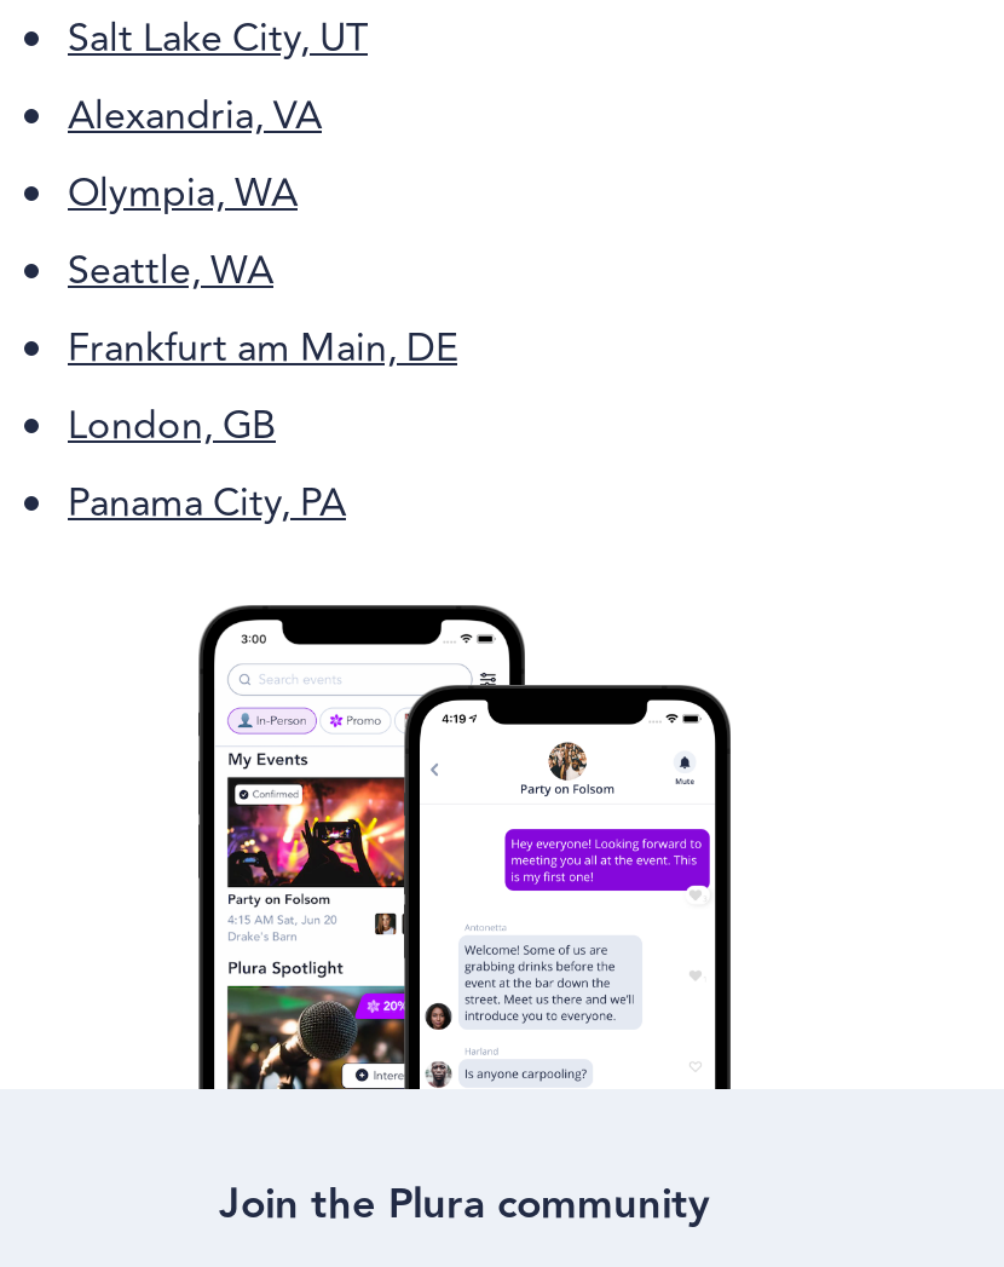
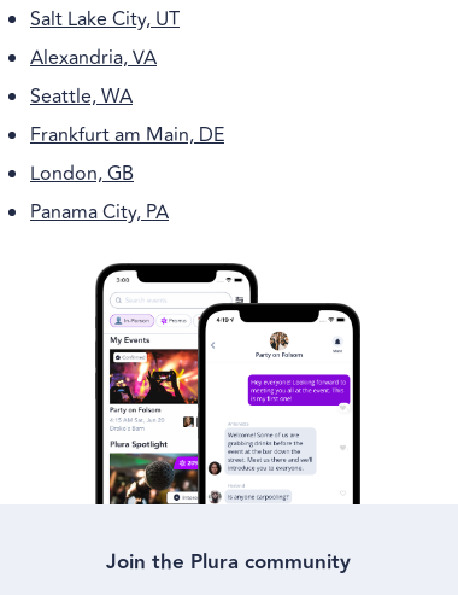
[68,165,298,223] Olympia, WA -> none

